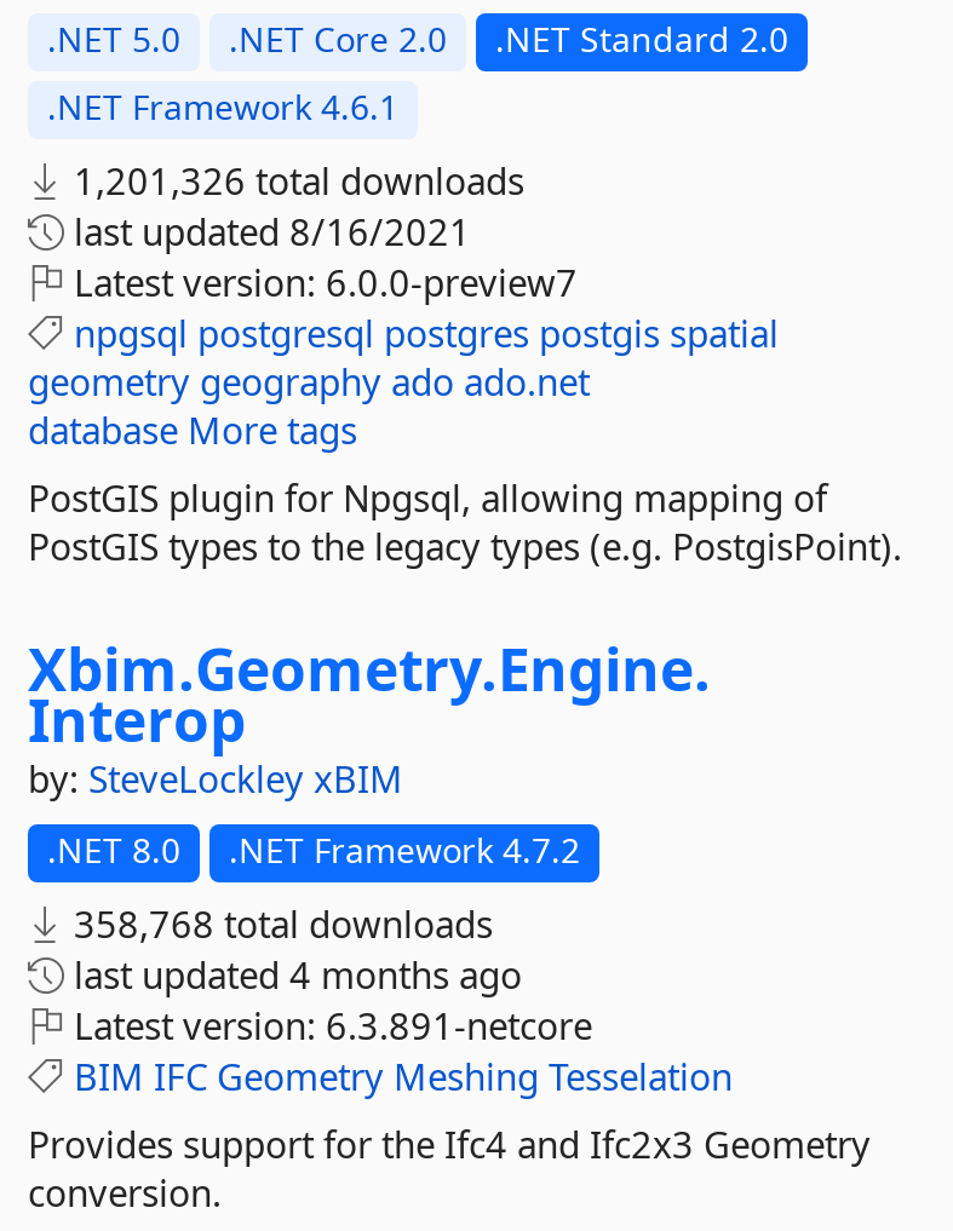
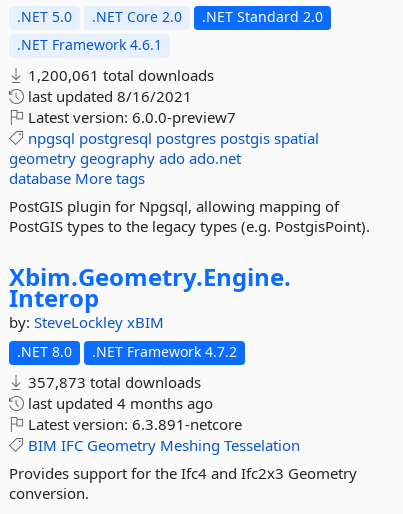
[64,156,524,205] 1,201,326 total downloads -> [24,65,214,85] 1,200,061 total downloads
[64,899,493,948] 358,768 total downloads -> [24,372,201,392] 357,873 total downloads

